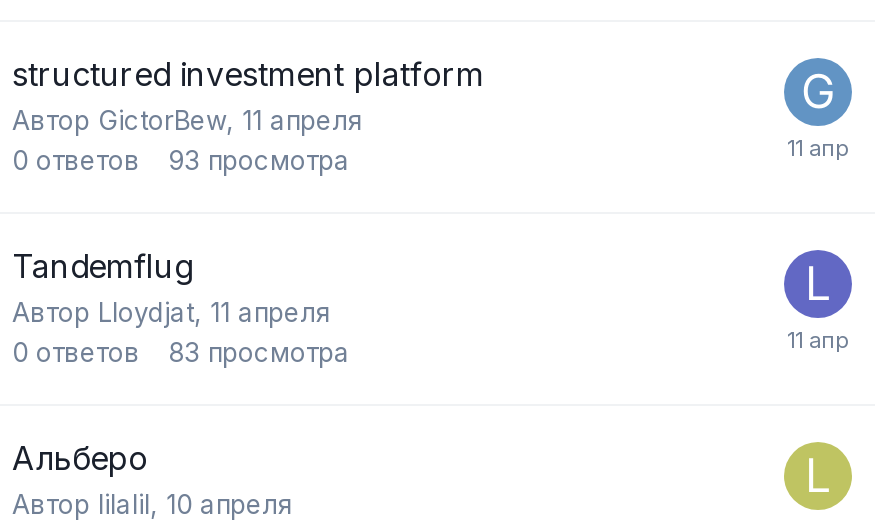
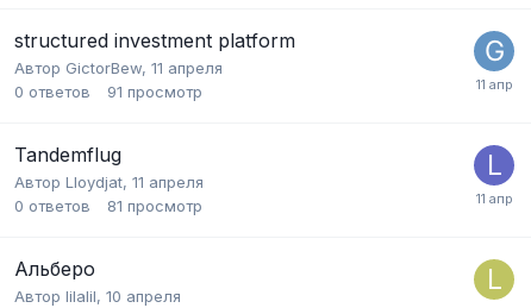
[12,143,350,175] 0 ответов 93 просмотра -> [14,81,202,100] 0 ответов 91 просмотр
[12,335,350,367] 0 ответов 83 просмотра -> [14,196,202,215] 0 ответов 81 просмотр

